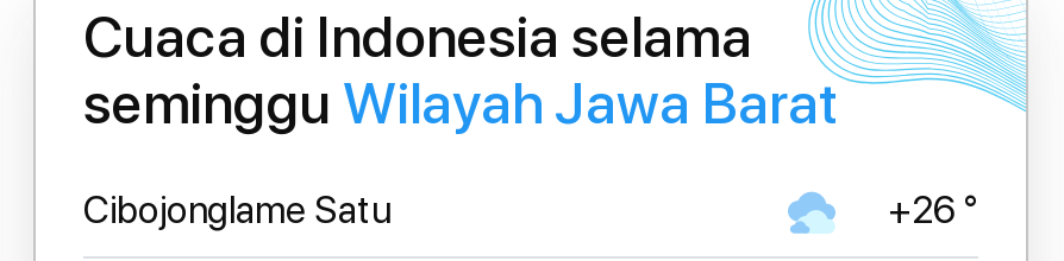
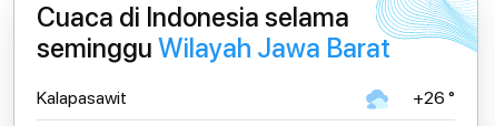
[83,187,390,233] Cibojonglame Satu -> [37,87,127,108] Kalapasawit

